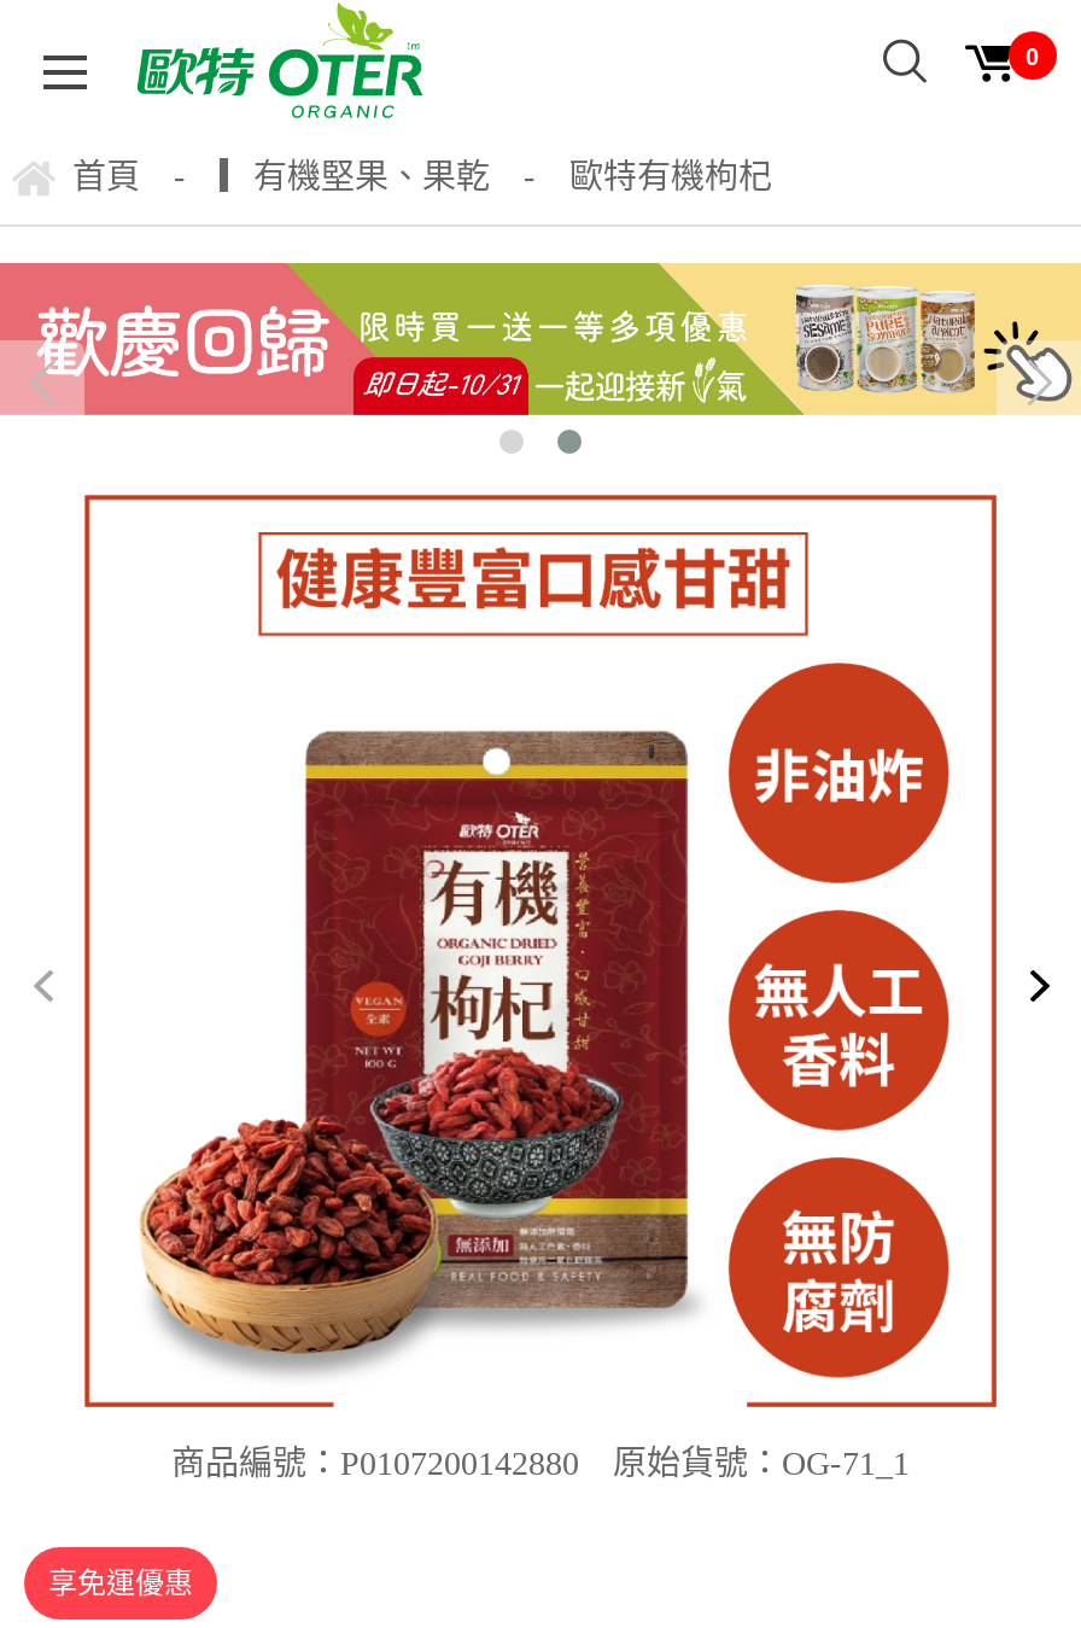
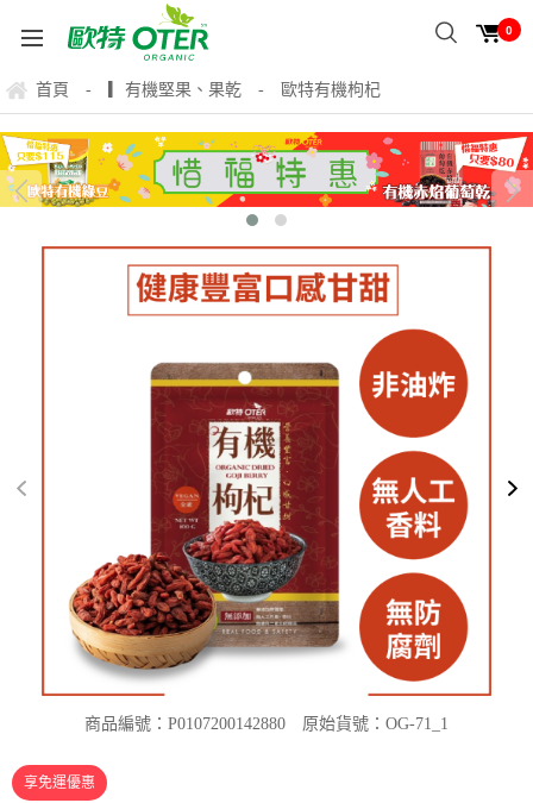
[7,261,1074,454] [image] -> [4,131,529,226] [image]

